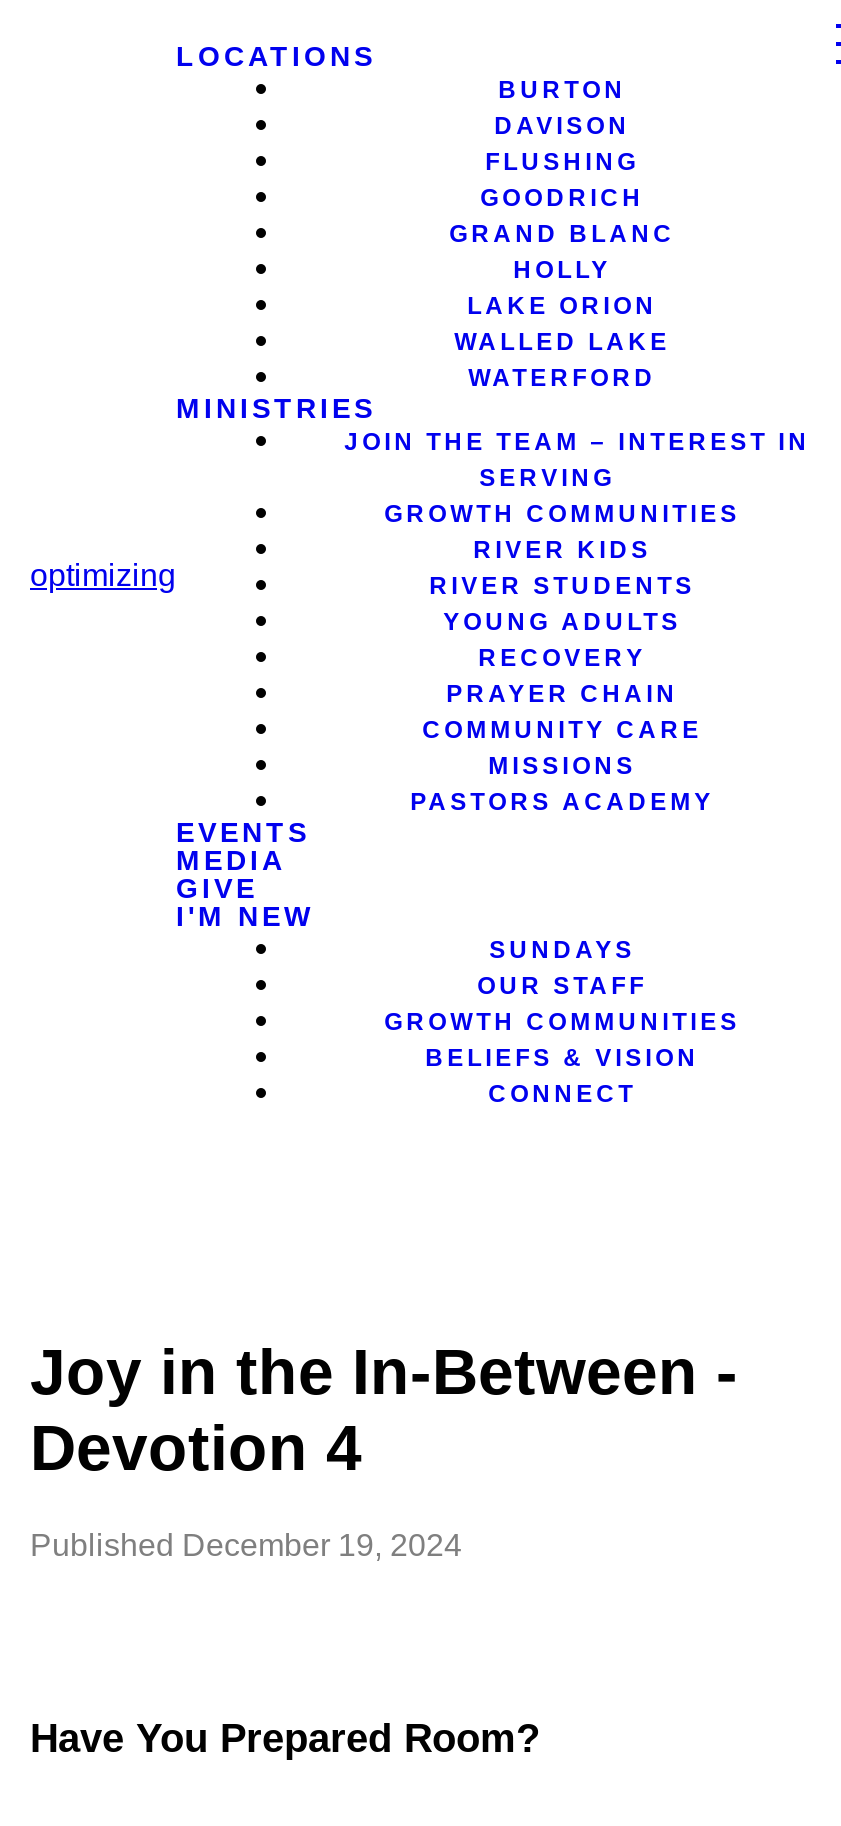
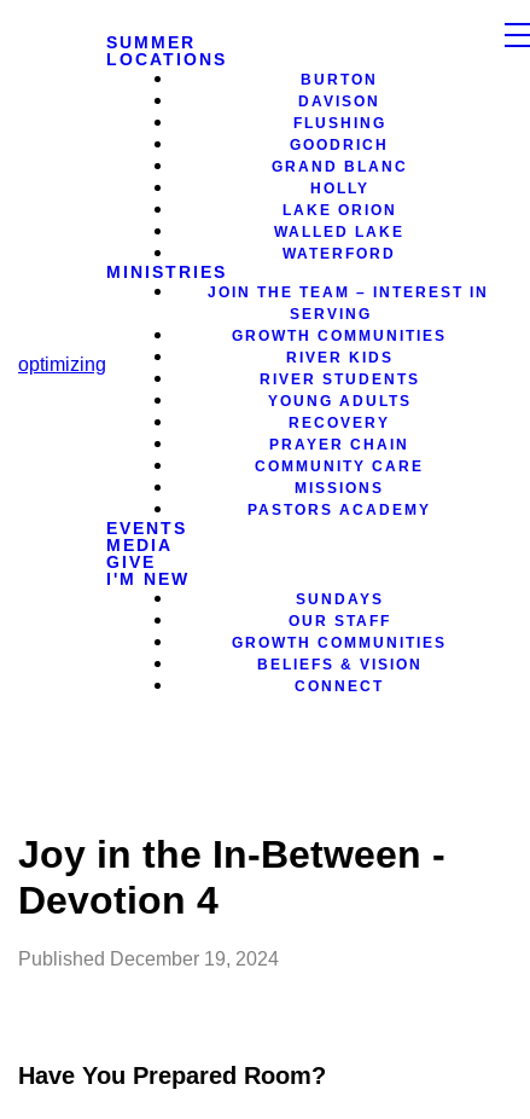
none -> [106,33,196,52] SUMMER

